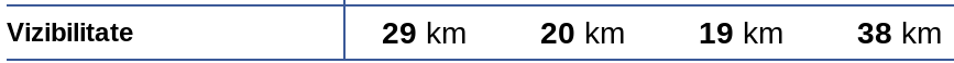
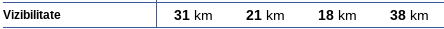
[382,15,468,50] 29 km -> [173,7,212,23] 31 km
[540,15,626,50] 20 km -> [245,7,284,23] 21 km
[699,15,785,50] 19 km -> [317,7,356,23] 18 km

